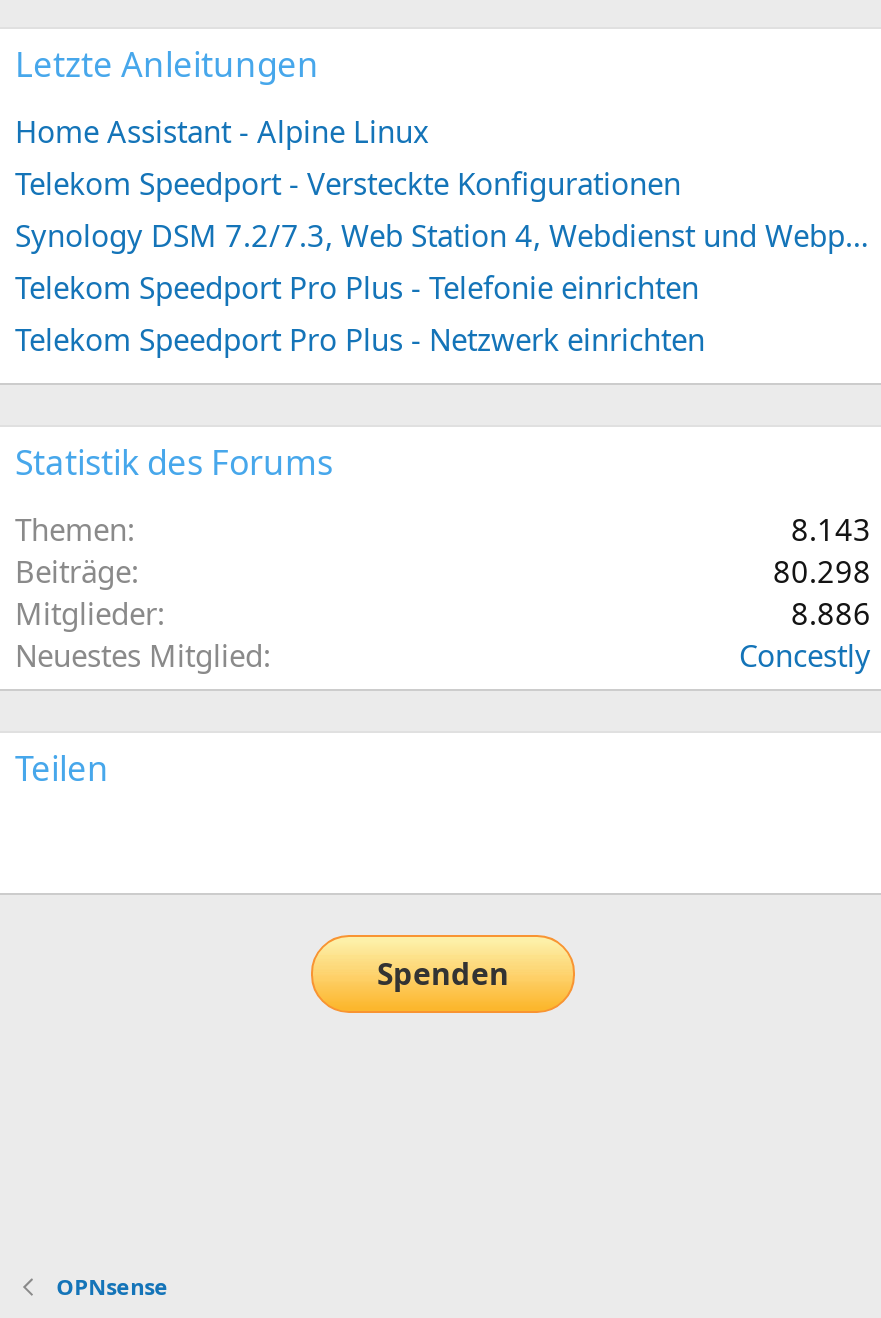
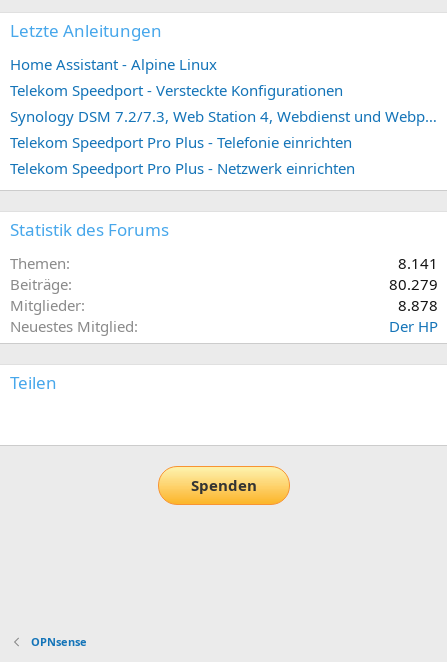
[791,508,871,548] 8.143 -> [398,253,438,273] 8.141
[773,550,871,590] 80.298 -> [389,274,438,294] 80.279
[791,592,871,632] 8.886 -> [398,295,438,315] 8.878
[739,634,871,674] Concestly -> [389,316,438,336] Der HP

